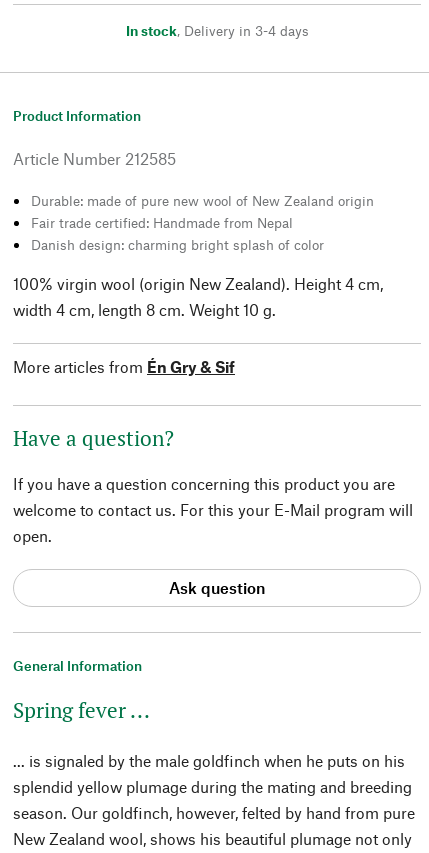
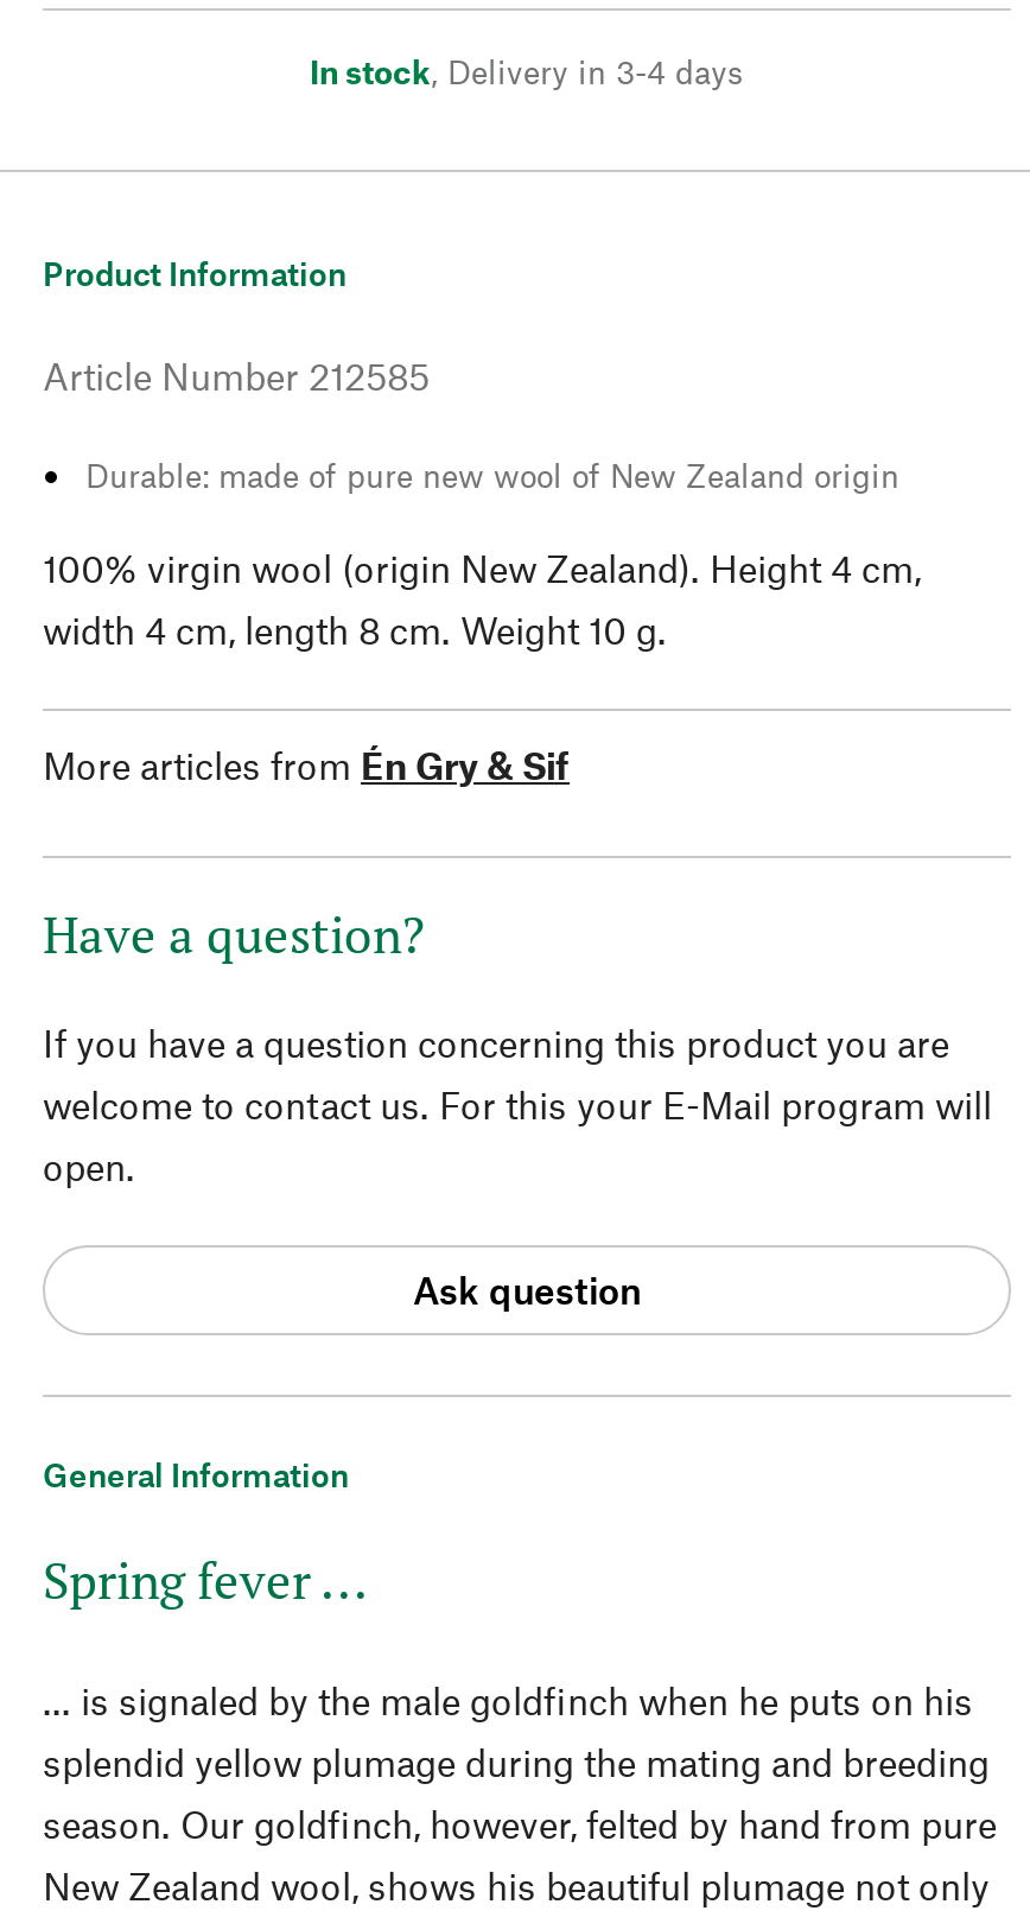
[31,213,324,252] Fair trade certified: Handmade from Nepal | Danish design: charming bright splash of color -> none

